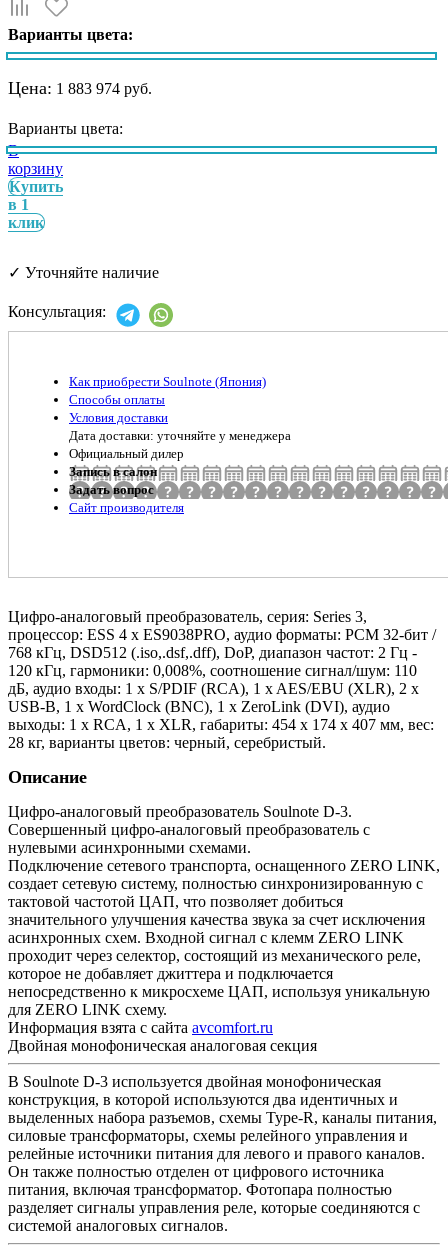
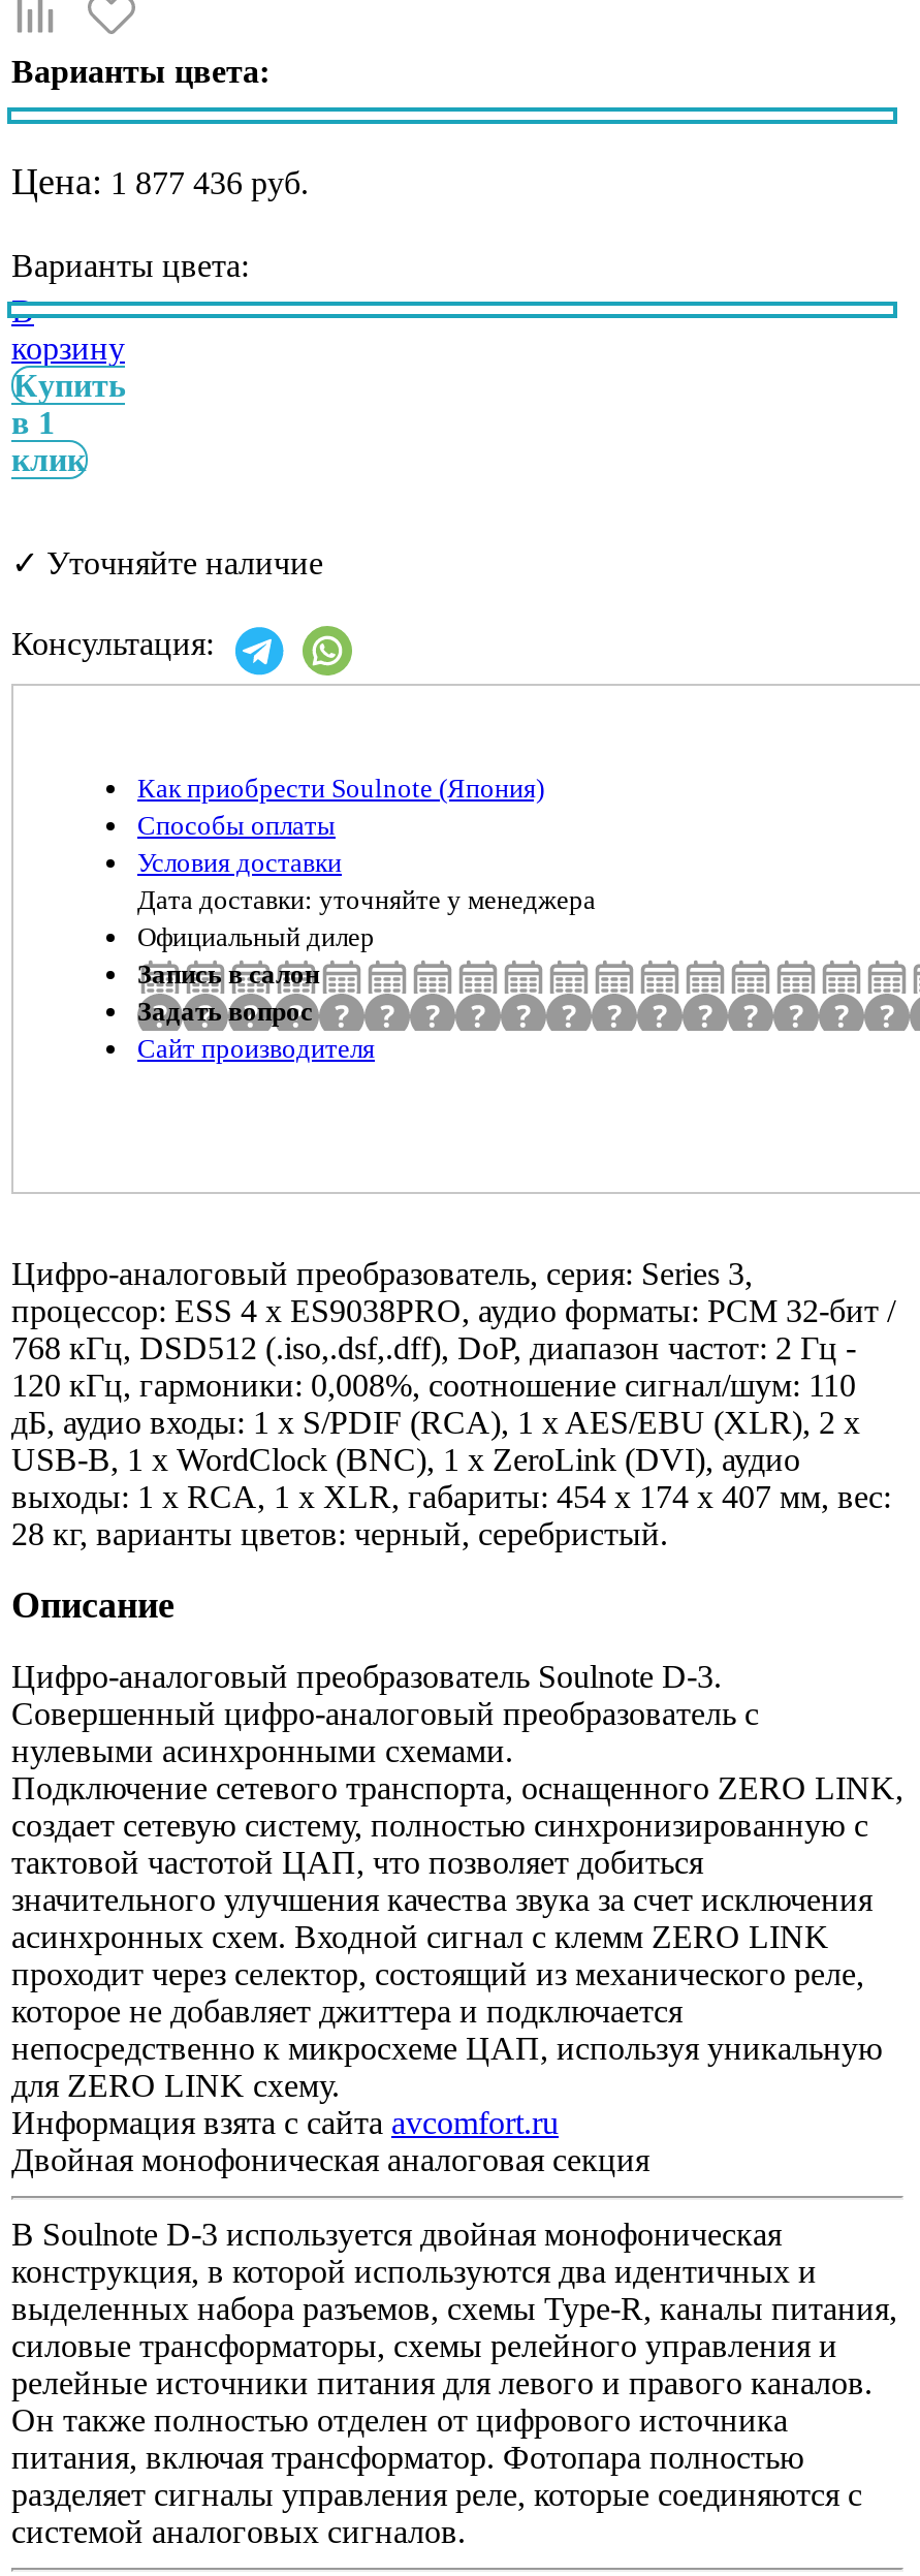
[8,78,152,98] Цена: 1 883 974 руб. -> [11,161,309,202] Цена: 1 877 436 руб.

